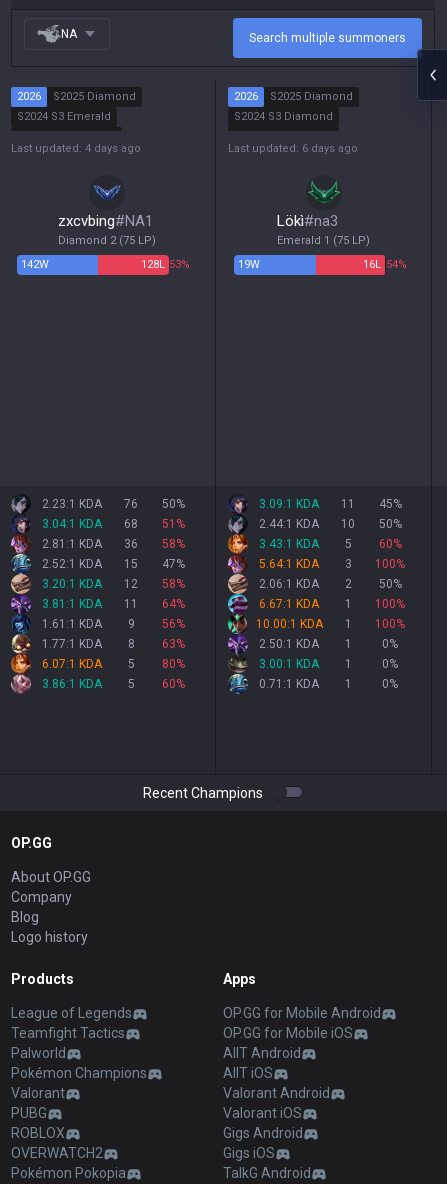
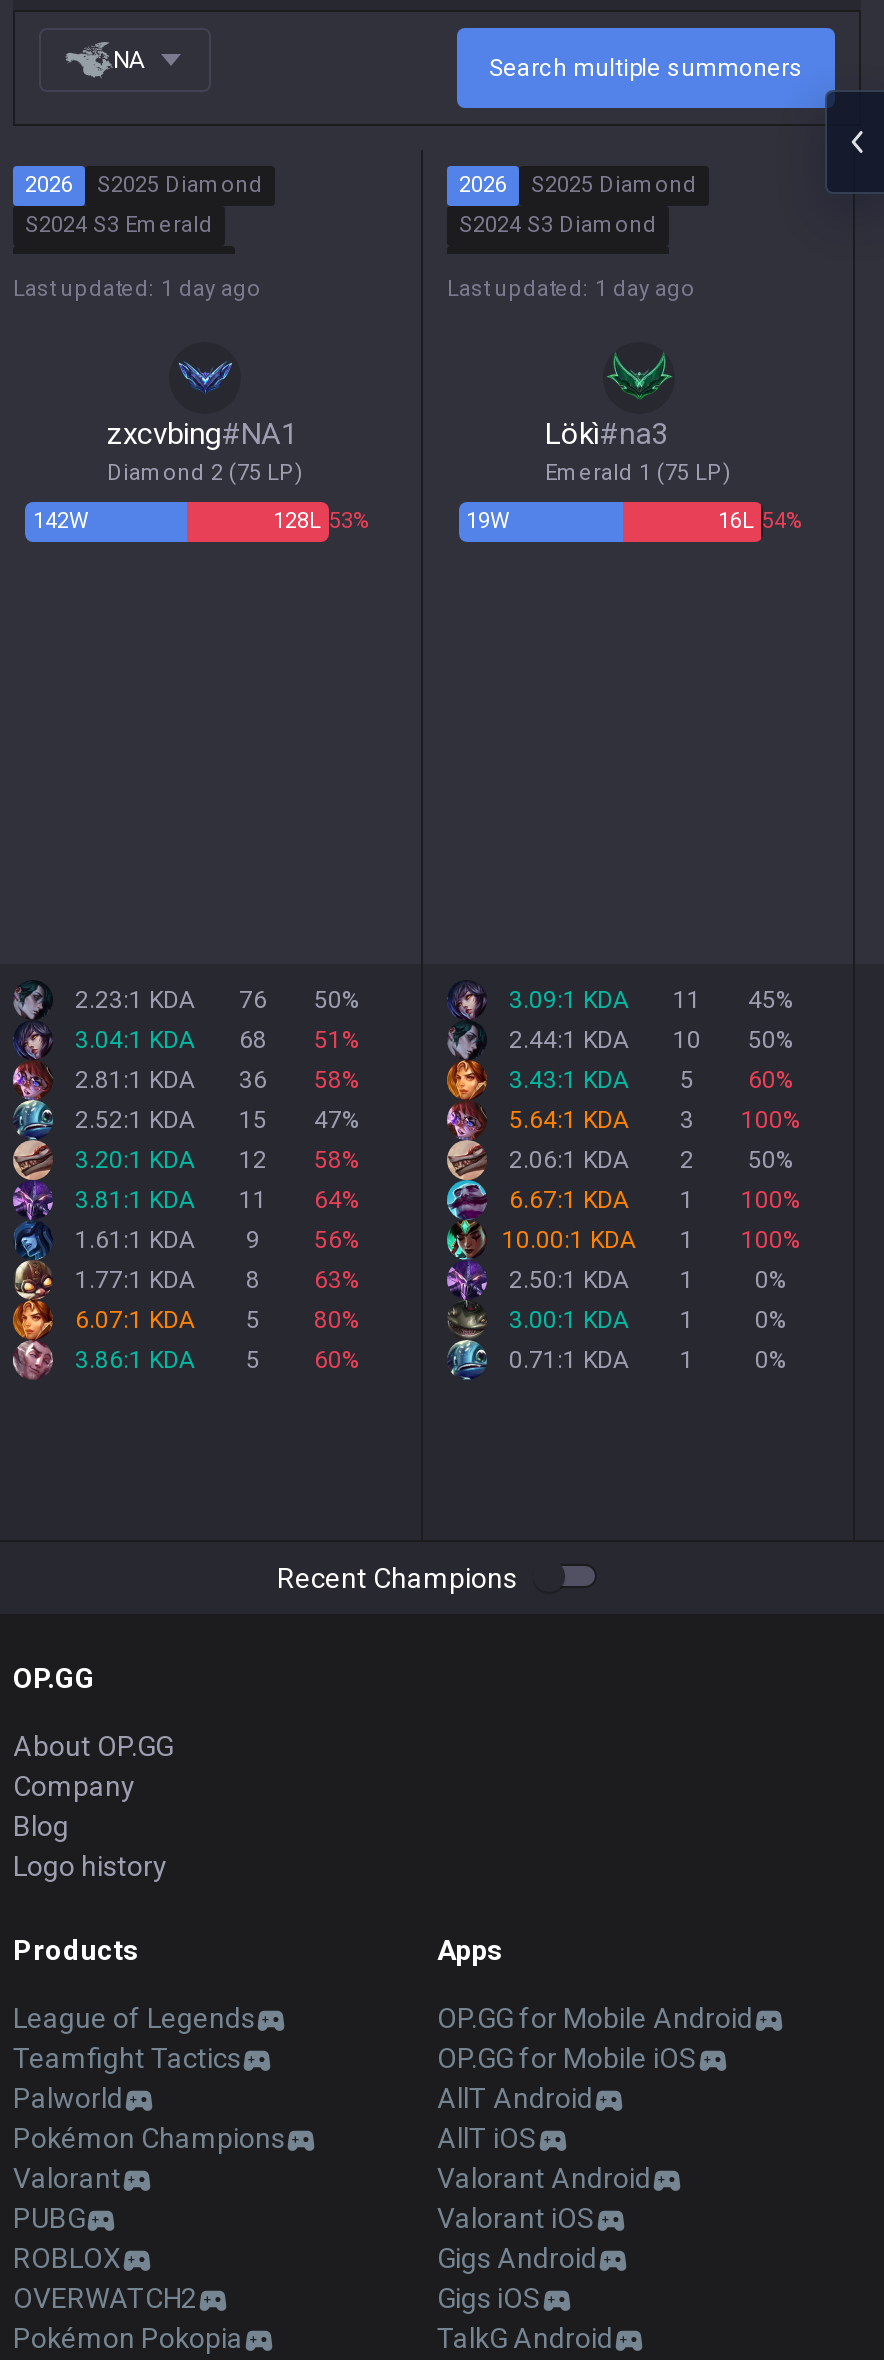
[11,142,141,155] Last updated: 4 days ago -> [13,276,261,302] Last updated: 1 day ago
[228,142,358,155] Last updated: 6 days ago -> [447,276,695,302] Last updated: 1 day ago

